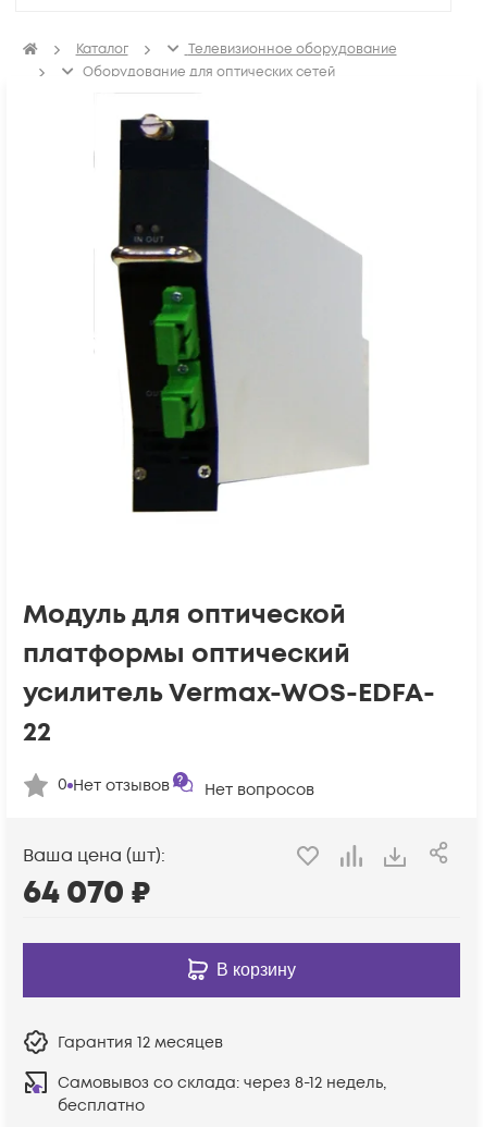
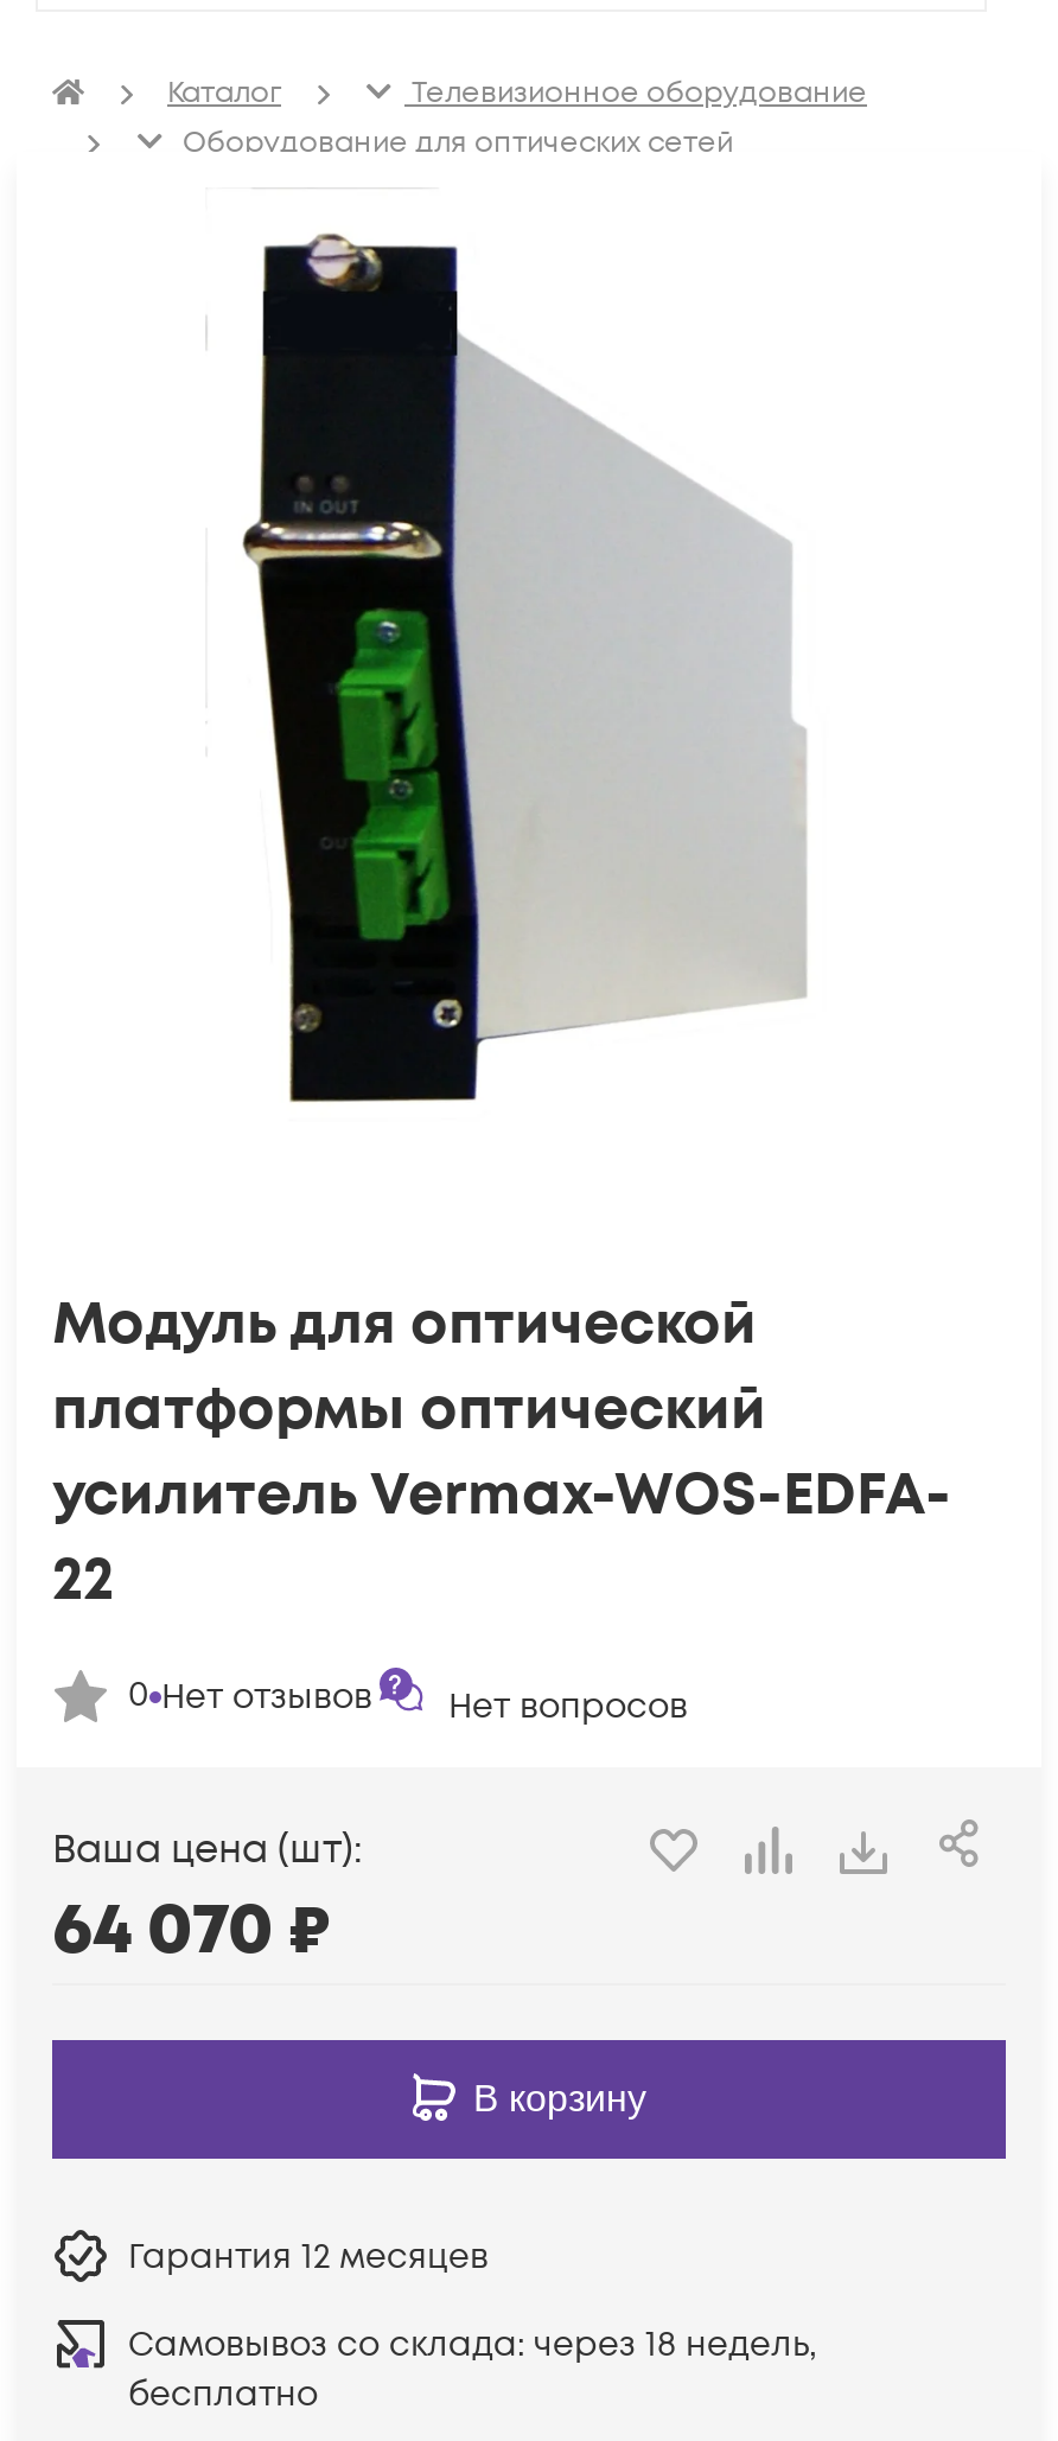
[58,1072,386,1093] Самовывоз со склада: через 8-12 недель, -> [128,2322,816,2367] Самовывоз со склада: через 18 недель,

